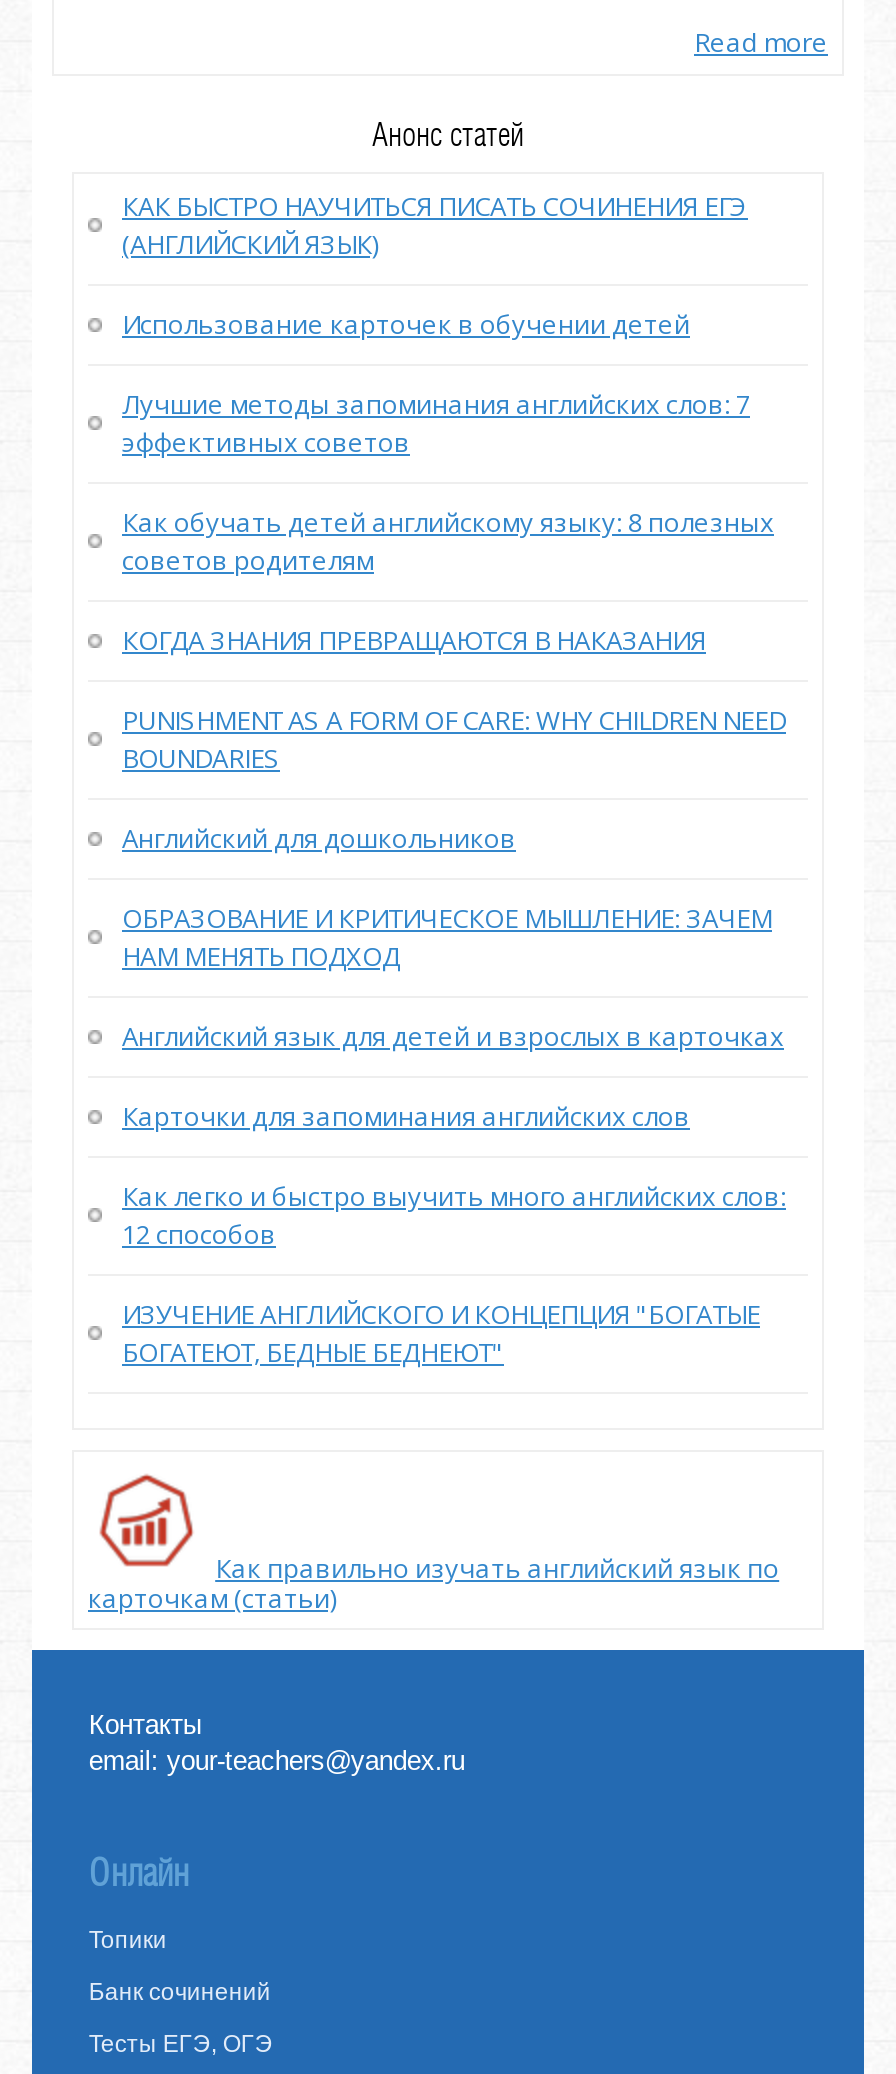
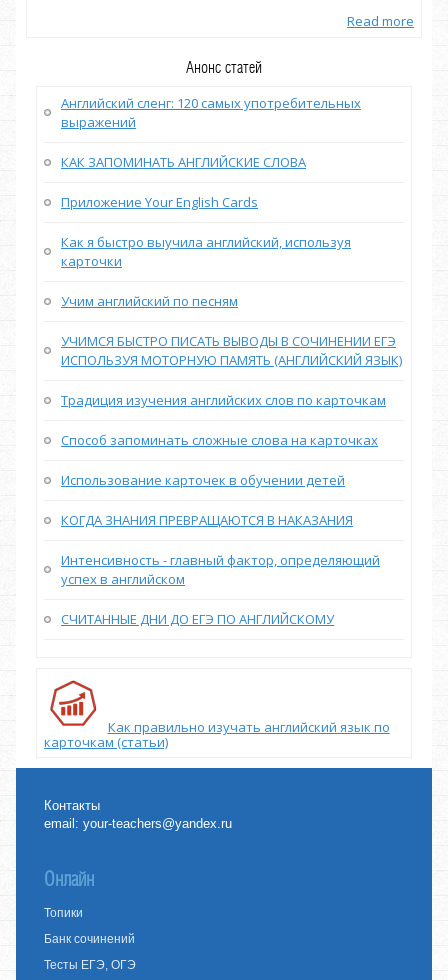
[122,187,748,261] КАК БЫСТРО НАУЧИТЬСЯ ПИСАТЬ СОЧИНЕНИЯ ЕГЭ | (АНГЛИЙСКИЙ ЯЗЫК) -> [61,94,402,449] Английский сленг: 120 самых употребительных | выражений | КАК ЗАПОМИНАТЬ АНГЛИЙСКИЕ СЛОВА | Приложение Your English Cards | Как я быстро выучила английский, используя | карточки | Учим английский по песням | УЧИМСЯ БЫСТРО ПИСАТЬ ВЫВОДЫ В СОЧИНЕНИИ ЕГЭ | ИСПОЛЬЗУЯ МОТОРНУЮ ПАМЯТЬ (АНГЛИЙСКИЙ ЯЗЫК) | Традиция изучения английских слов по карточкам | Способ запоминать сложные слова на карточках
moved [122,305,690,341] -> [61,471,345,489]: Использование карточек в обучении детей
[122,385,774,577] Лучшие методы запоминания английских слов: 7 | эффективных советов | Как обучать детей английскому языку: 8 полезных | советов родителям -> none
moved [122,621,706,657] -> [61,511,353,529]: КОГДА ЗНАНИЯ ПРЕВРАЩАЮТСЯ В НАКАЗАНИЯ
[122,701,786,1369] PUNISHMENT AS A FORM OF CARE: WHY CHILDREN NEED | BOUNDARIES | Английский для дошкольников | ОБРАЗОВАНИЕ И КРИТИЧЕСКОЕ МЫШЛЕНИЕ: ЗАЧЕМ | НАМ МЕНЯТЬ ПОДХОД | Английский язык для детей и взрослых в карточках | Карточки для запоминания английских слов | Как легко и быстро выучить много английских слов: | 12 способов | ИЗУЧЕНИЕ АНГЛИЙСКОГО И КОНЦЕПЦИЯ "БОГАТЫЕ | БОГАТЕЮТ, БЕДНЫЕ БЕДНЕЮТ" -> [61,551,380,628] Интенсивность - главный фактор, определяющий | успех в английском | СЧИТАННЫЕ ДНИ ДО ЕГЭ ПО АНГЛИЙСКОМУ

